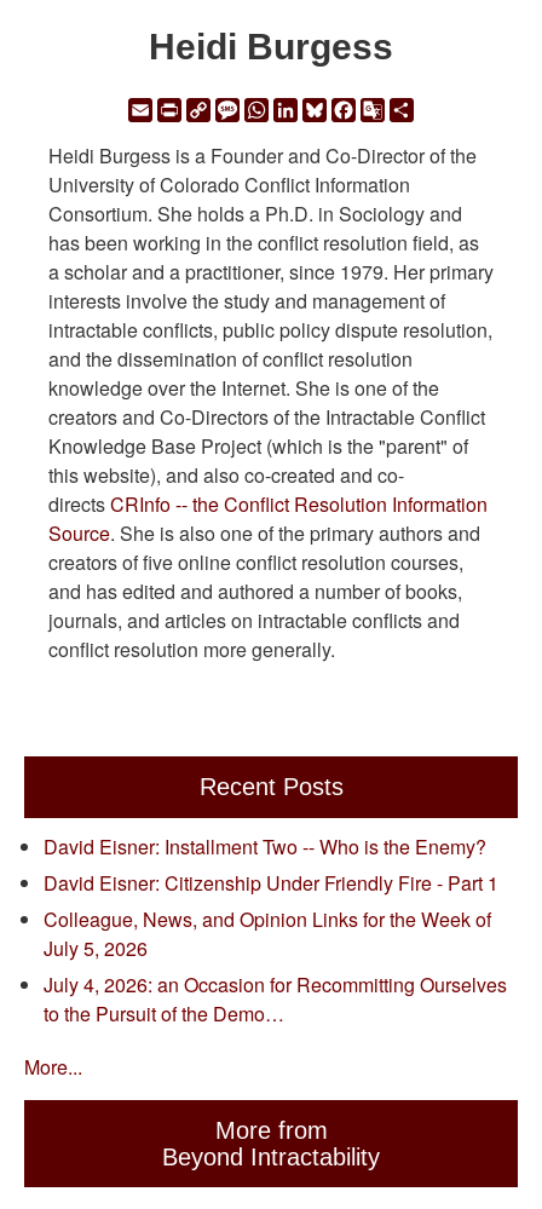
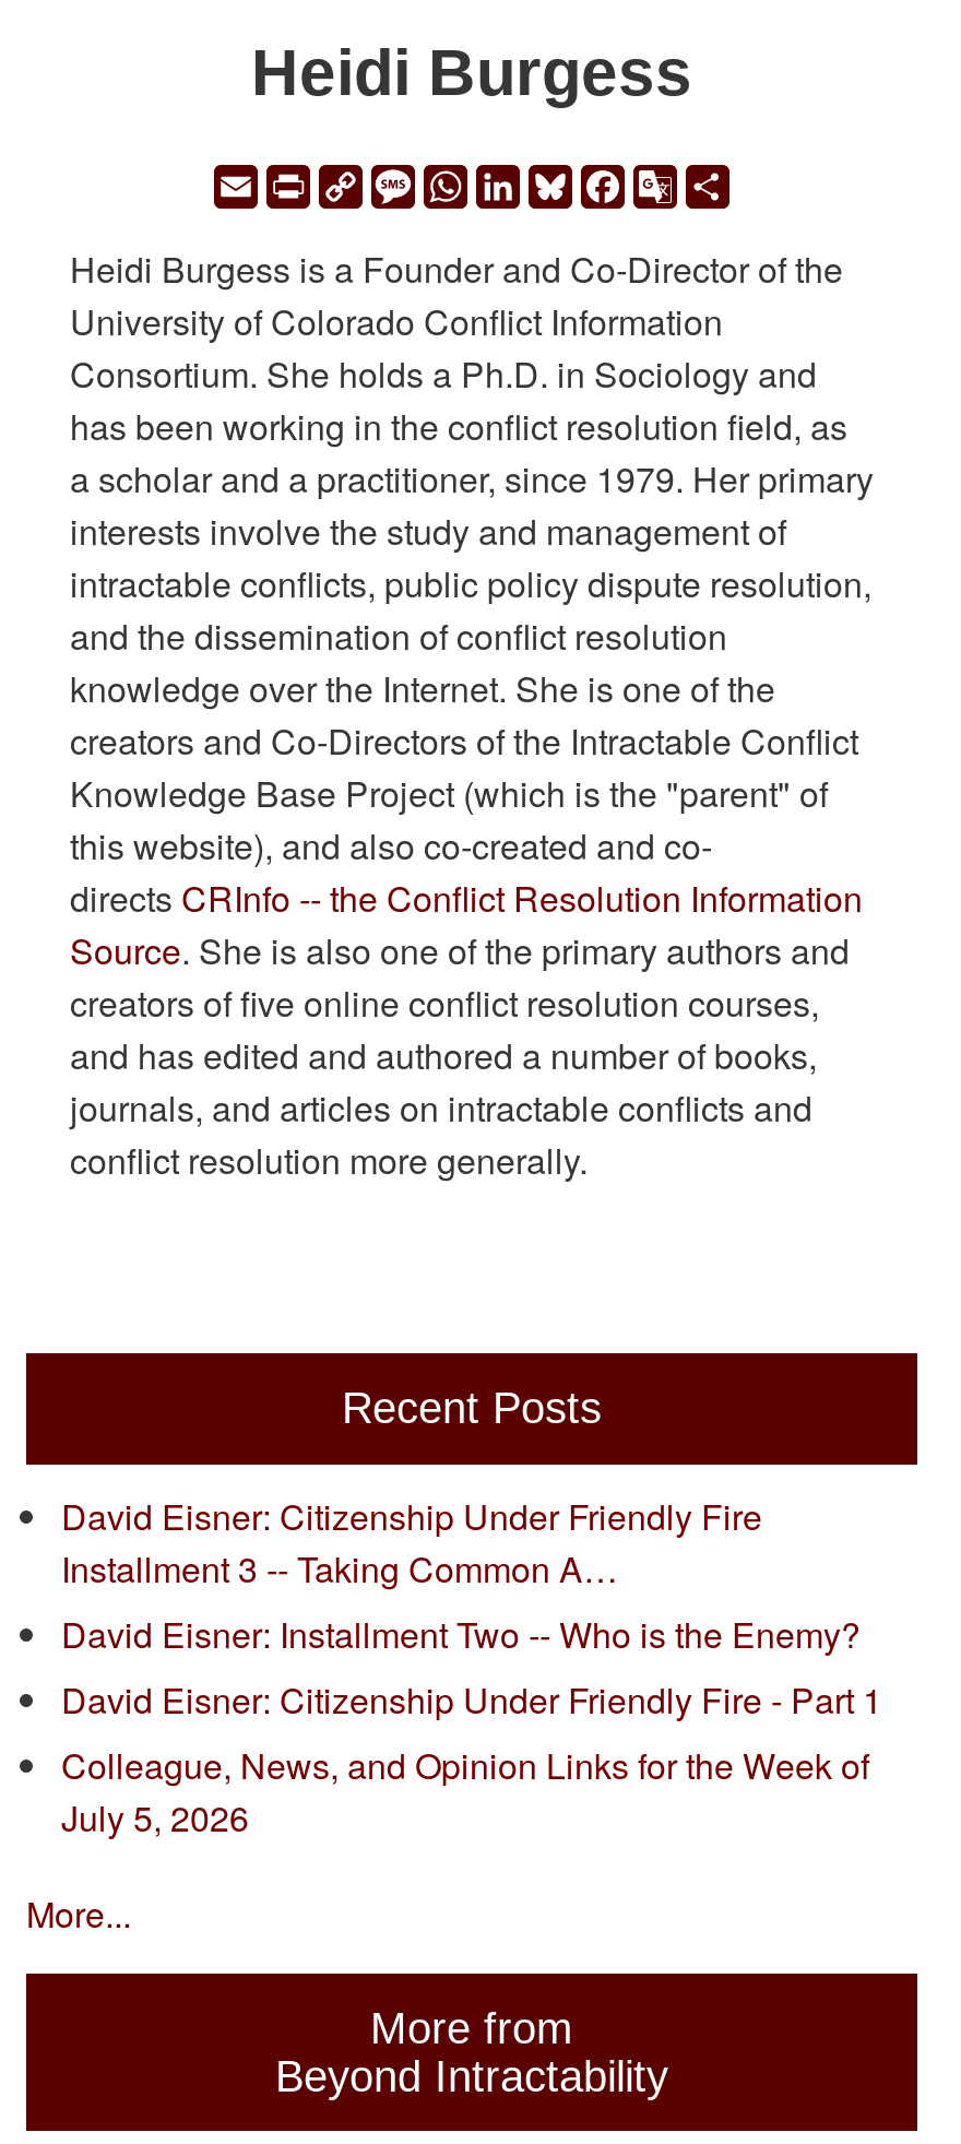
none -> [61,1490,762,1593] David Eisner: Citizenship Under Friendly Fire | Installment 3 -- Taking Common A…
moved [44,832,498,962] -> [61,1608,882,1842]: David Eisner: Installment Two -- Who is the Enemy? | David Eisner: Citizenship Under Friendly Fire - Part 1 | Colleague, News, and Opinion Links for the Week of | July 5, 2026
[44,970,507,1027] July 4, 2026: an Occasion for Recommitting Ourselves | to the Pursuit of the Demo… -> none

